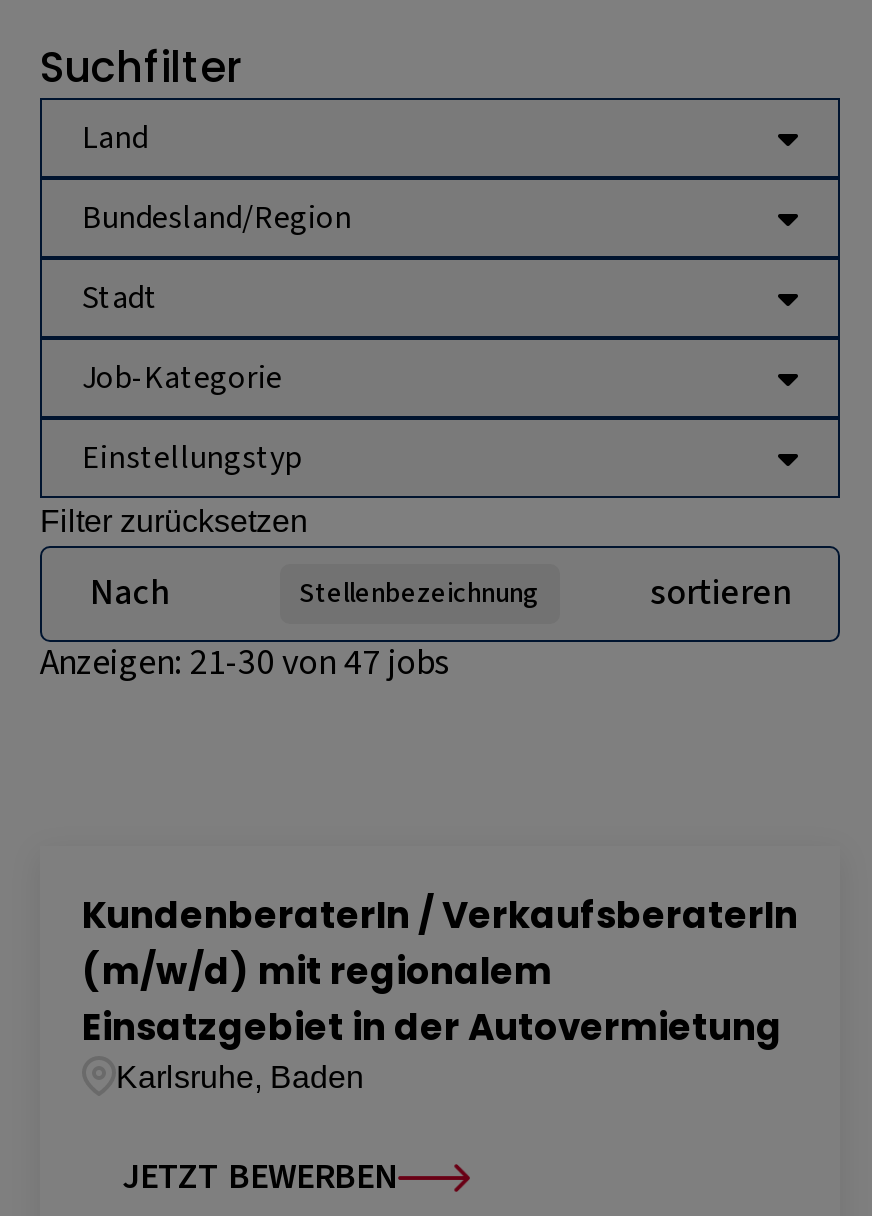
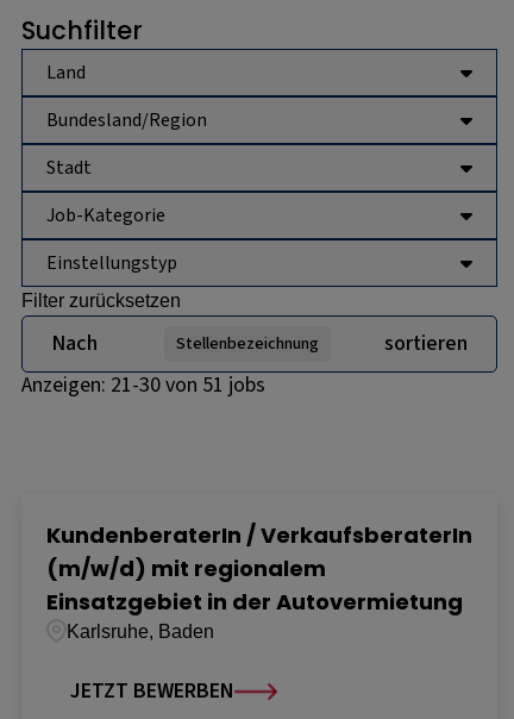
[40,638,450,688] Anzeigen: 21-30 von 47 jobs -> [21,370,265,400] Anzeigen: 21-30 von 51 jobs

